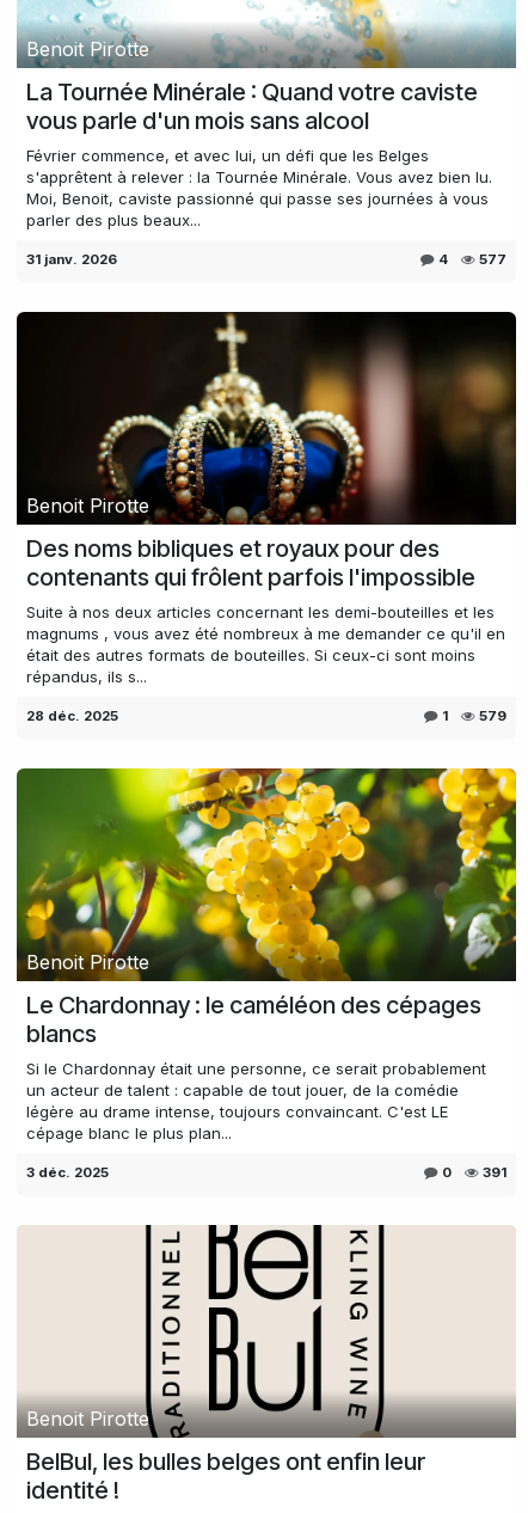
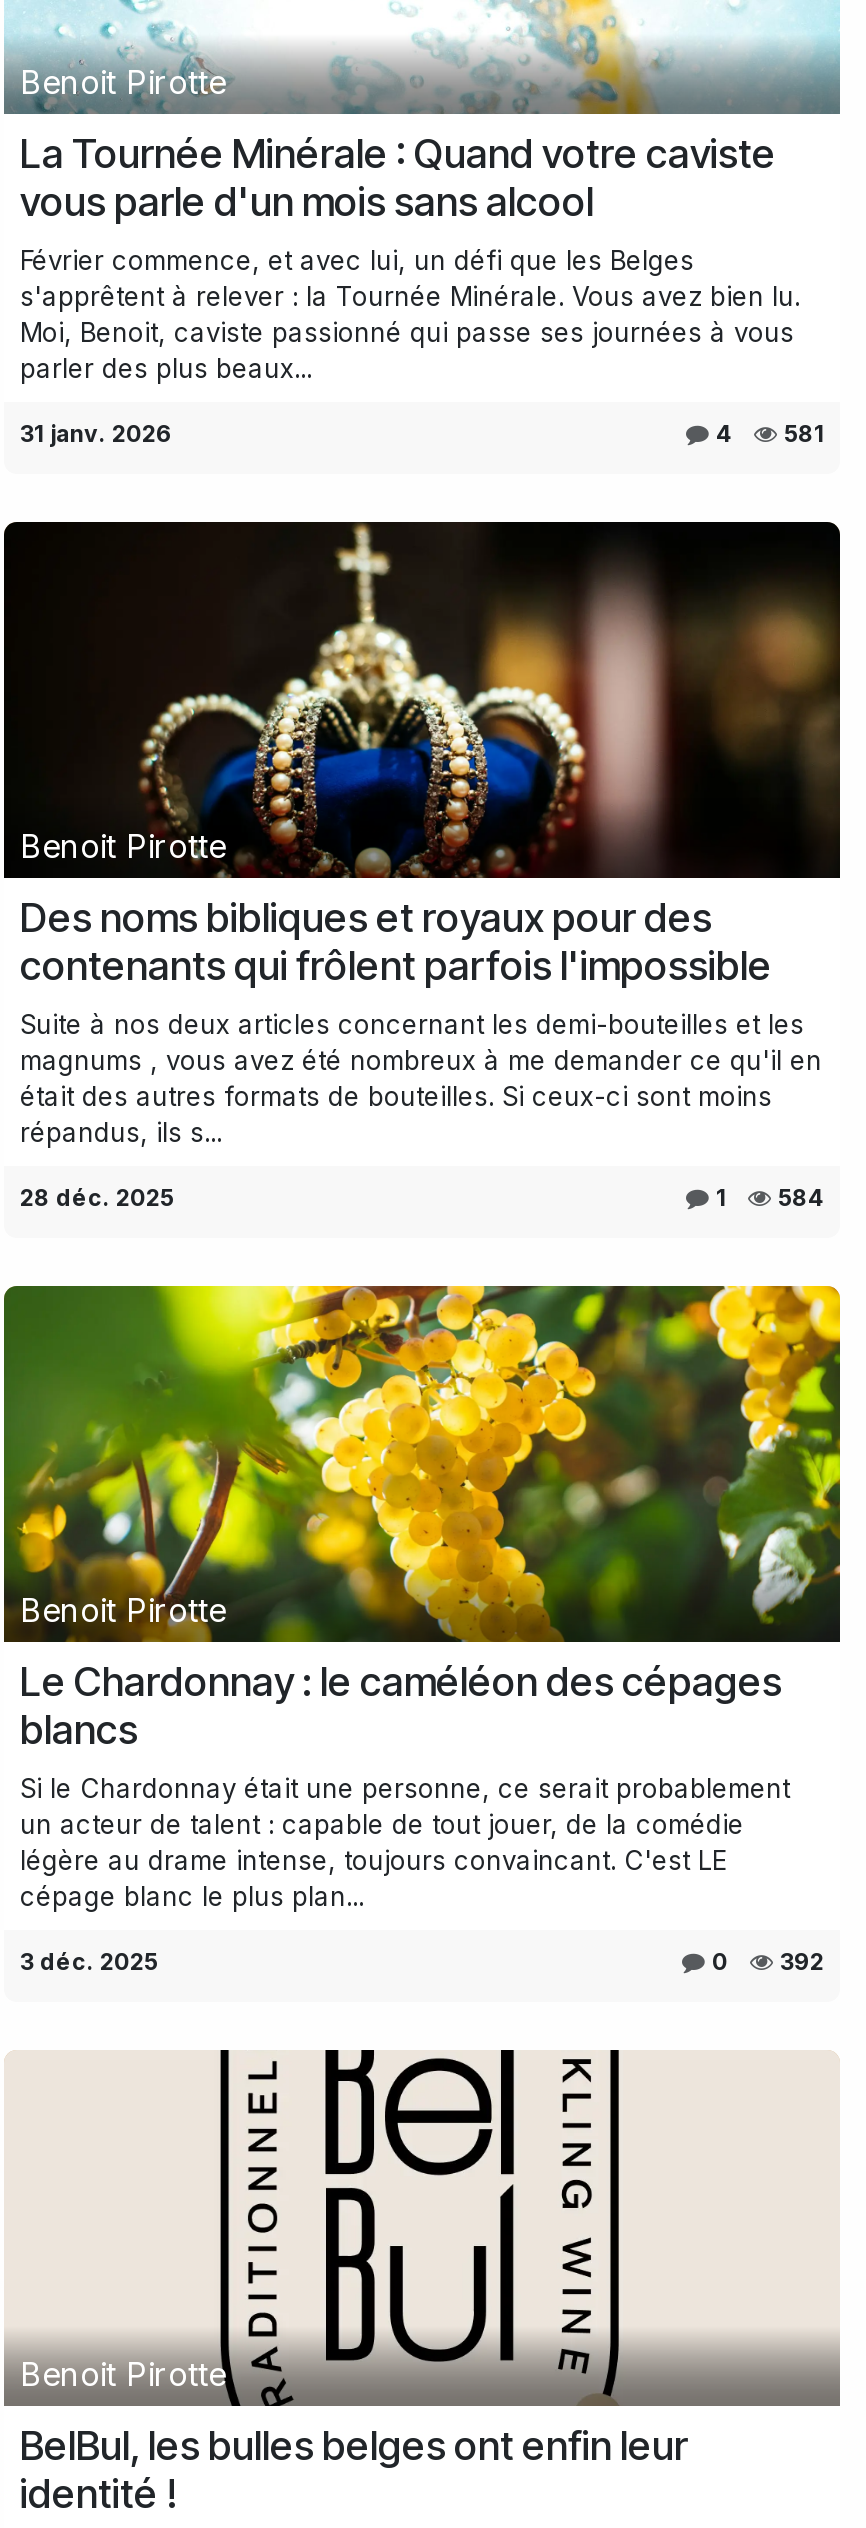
[438,251,506,268] 4 577 -> [716,420,824,448] 4 581
[442,708,506,724] 1 579 -> [716,1184,824,1212] 1 584
[442,1164,506,1181] 0 391 -> [712,1948,824,1976] 0 392

